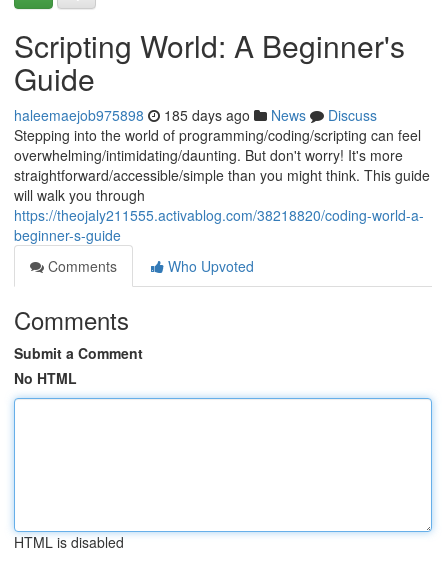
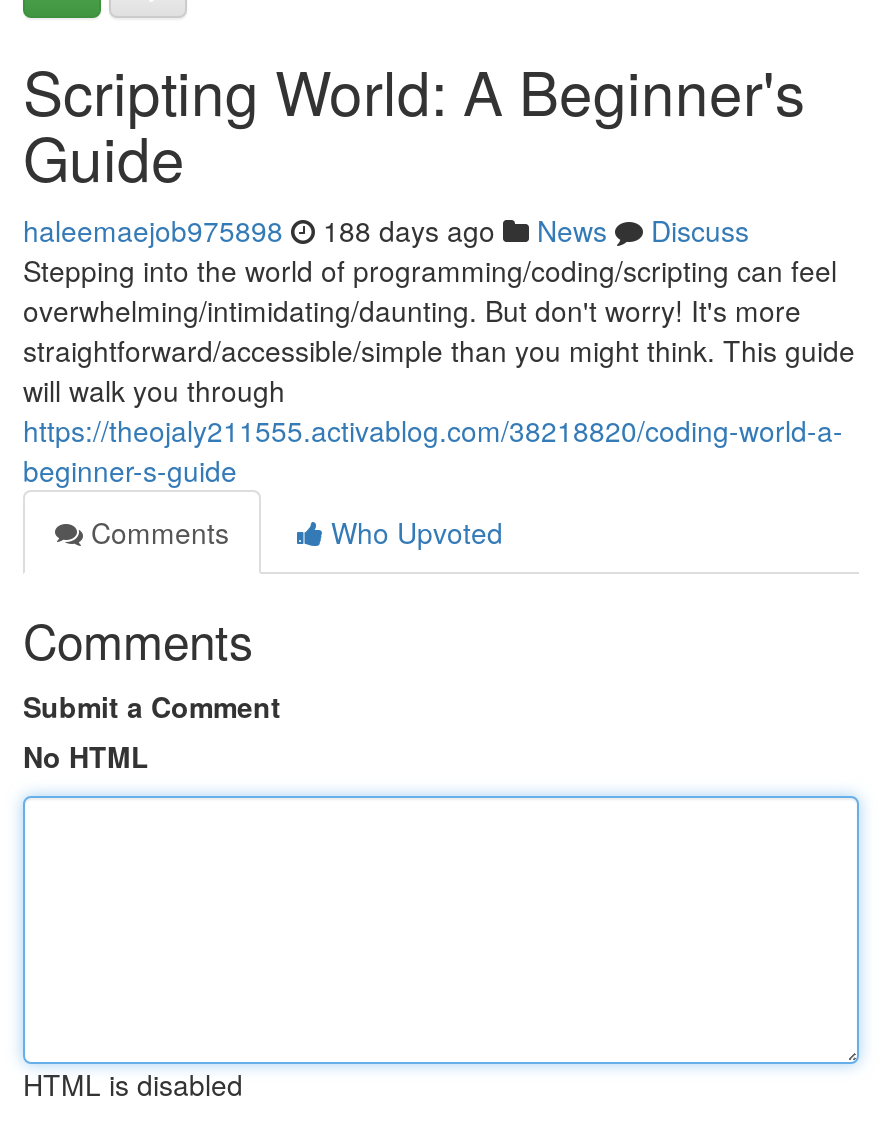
[14,105,377,125] haleemaejob975898 185 days ago News Discuss -> [23,210,749,250] haleemaejob975898 188 days ago News Discuss

